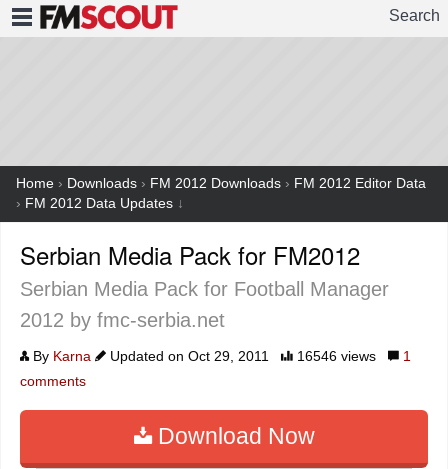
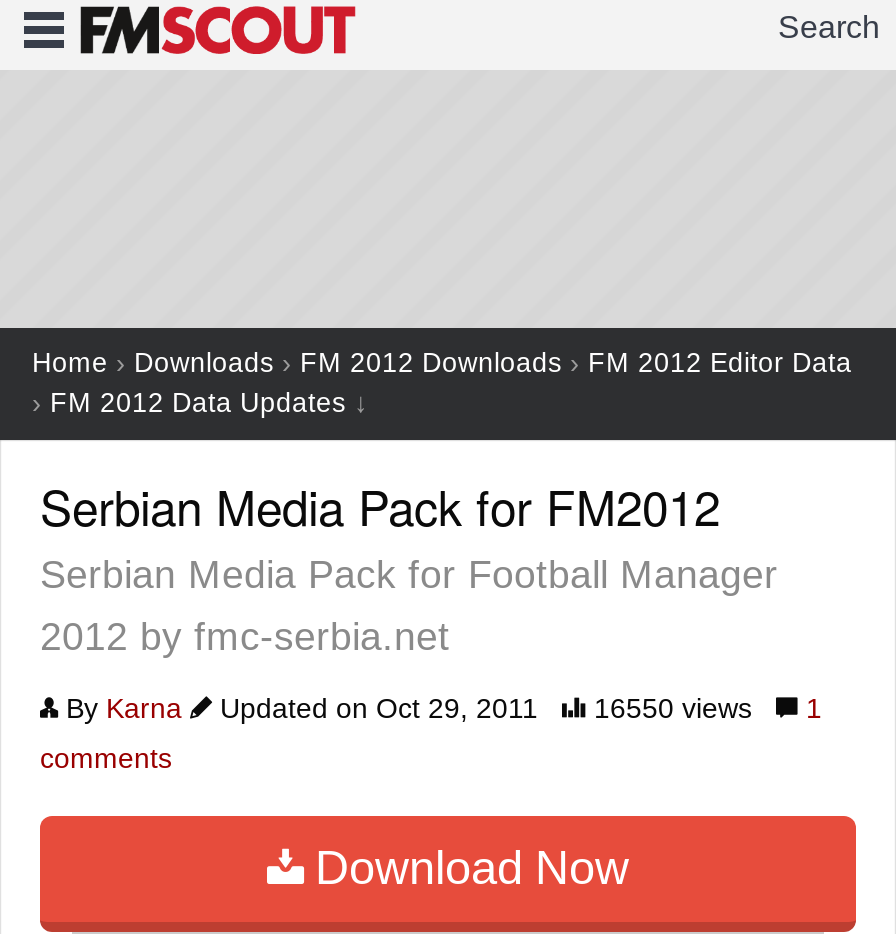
[29,348,411,364] By Karna Updated on Oct 29, 2011 16546 views 1 -> [58,691,822,723] By Karna Updated on Oct 29, 2011 16550 views 1

